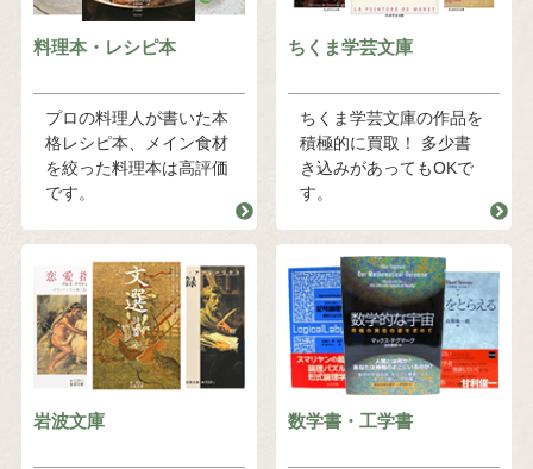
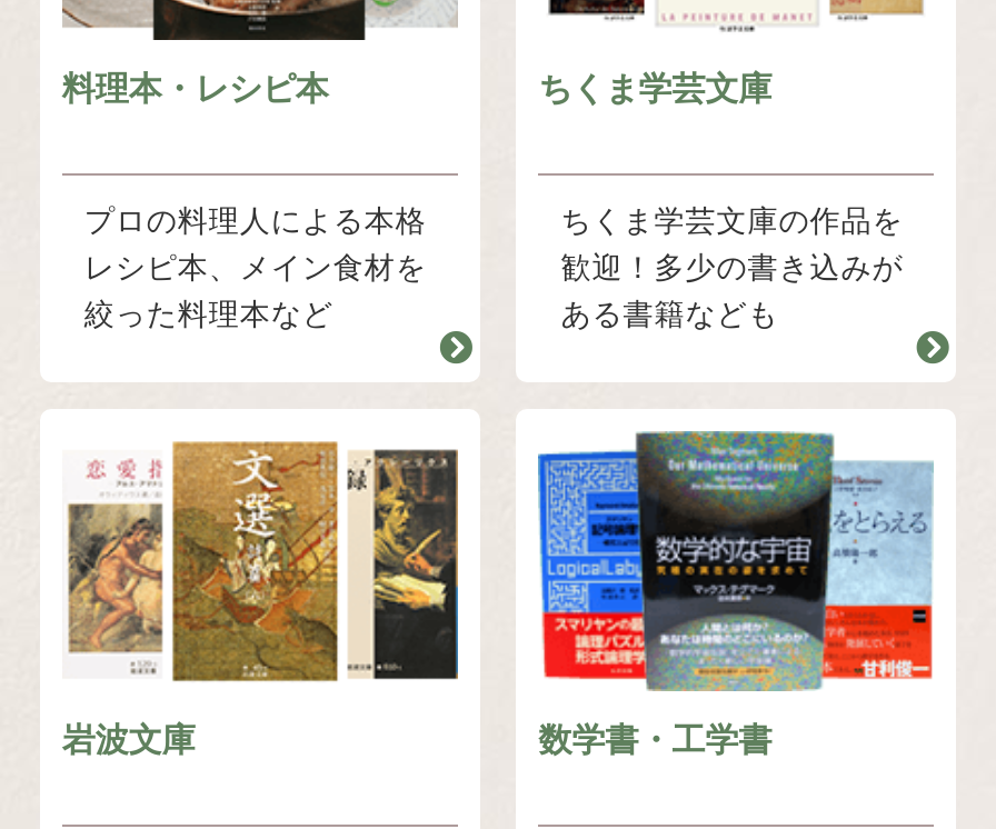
[45,109,228,202] プロの料理人が書いた本 | 格レシピ本、メイン食材 | を絞った料理本は高評価 | です。 -> [84,203,427,330] プロの料理人による本格 | レシピ本、メイン食材を | 絞った料理本など
[300,135,474,203] 積極的に買取！ 多少書 | き込みがあってもOKで | す。 -> [561,252,903,332] 歓迎！多少の書き込みが | ある書籍なども

